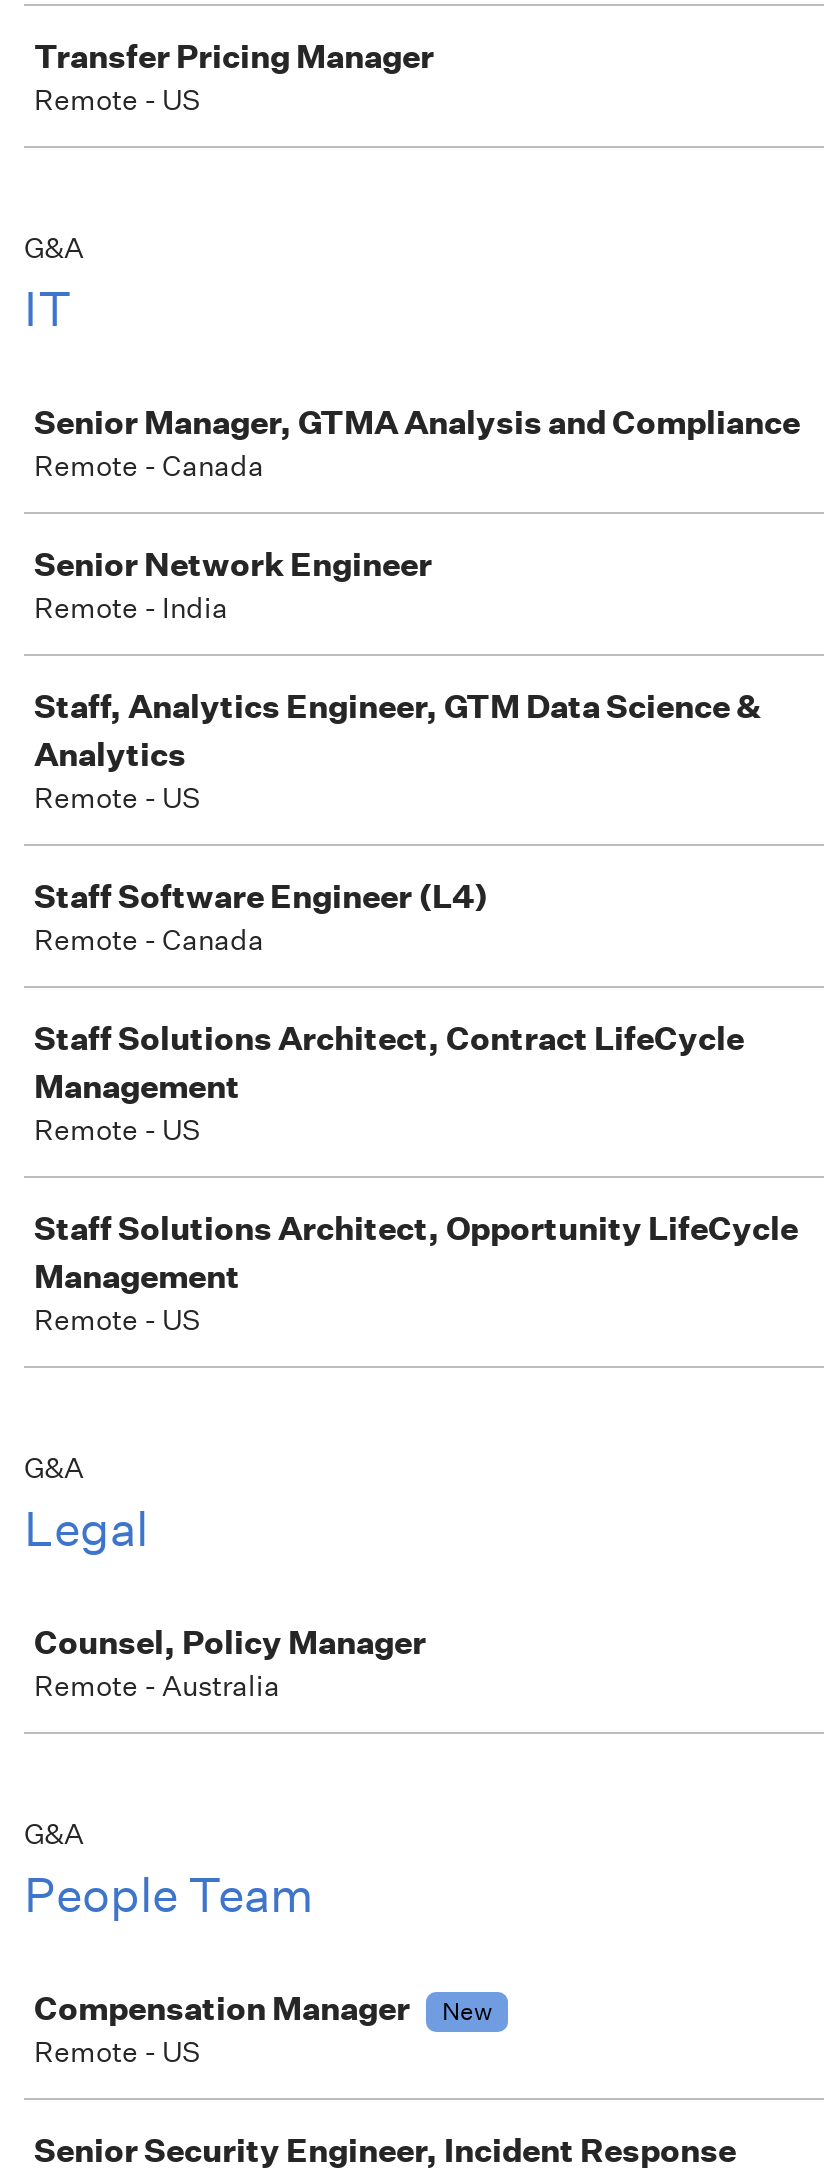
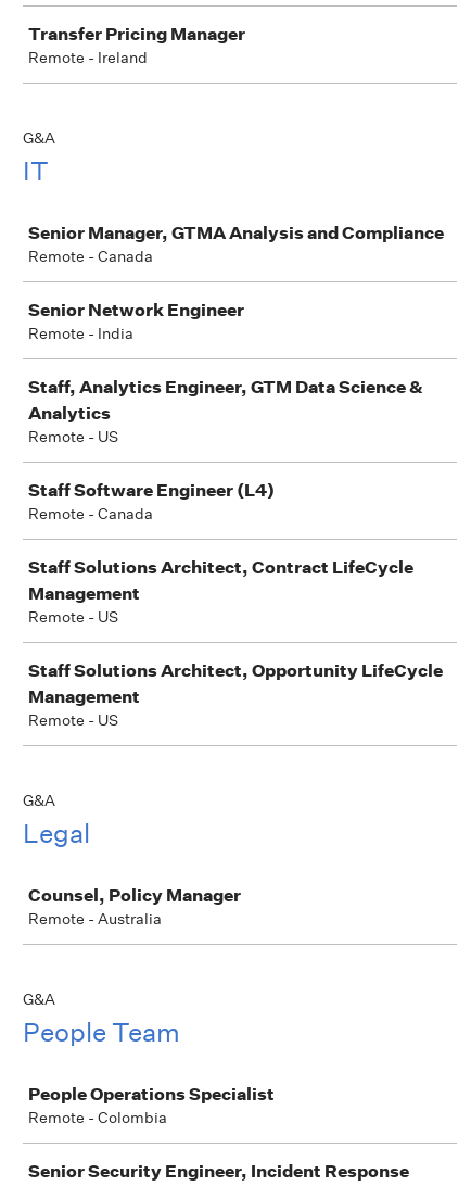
[34,82,200,118] Remote - US -> [28,48,148,67] Remote - Ireland
[34,1988,492,2070] Compensation Manager | New | Remote - US -> [28,1083,275,1127] People Operations Specialist | Remote - Colombia

